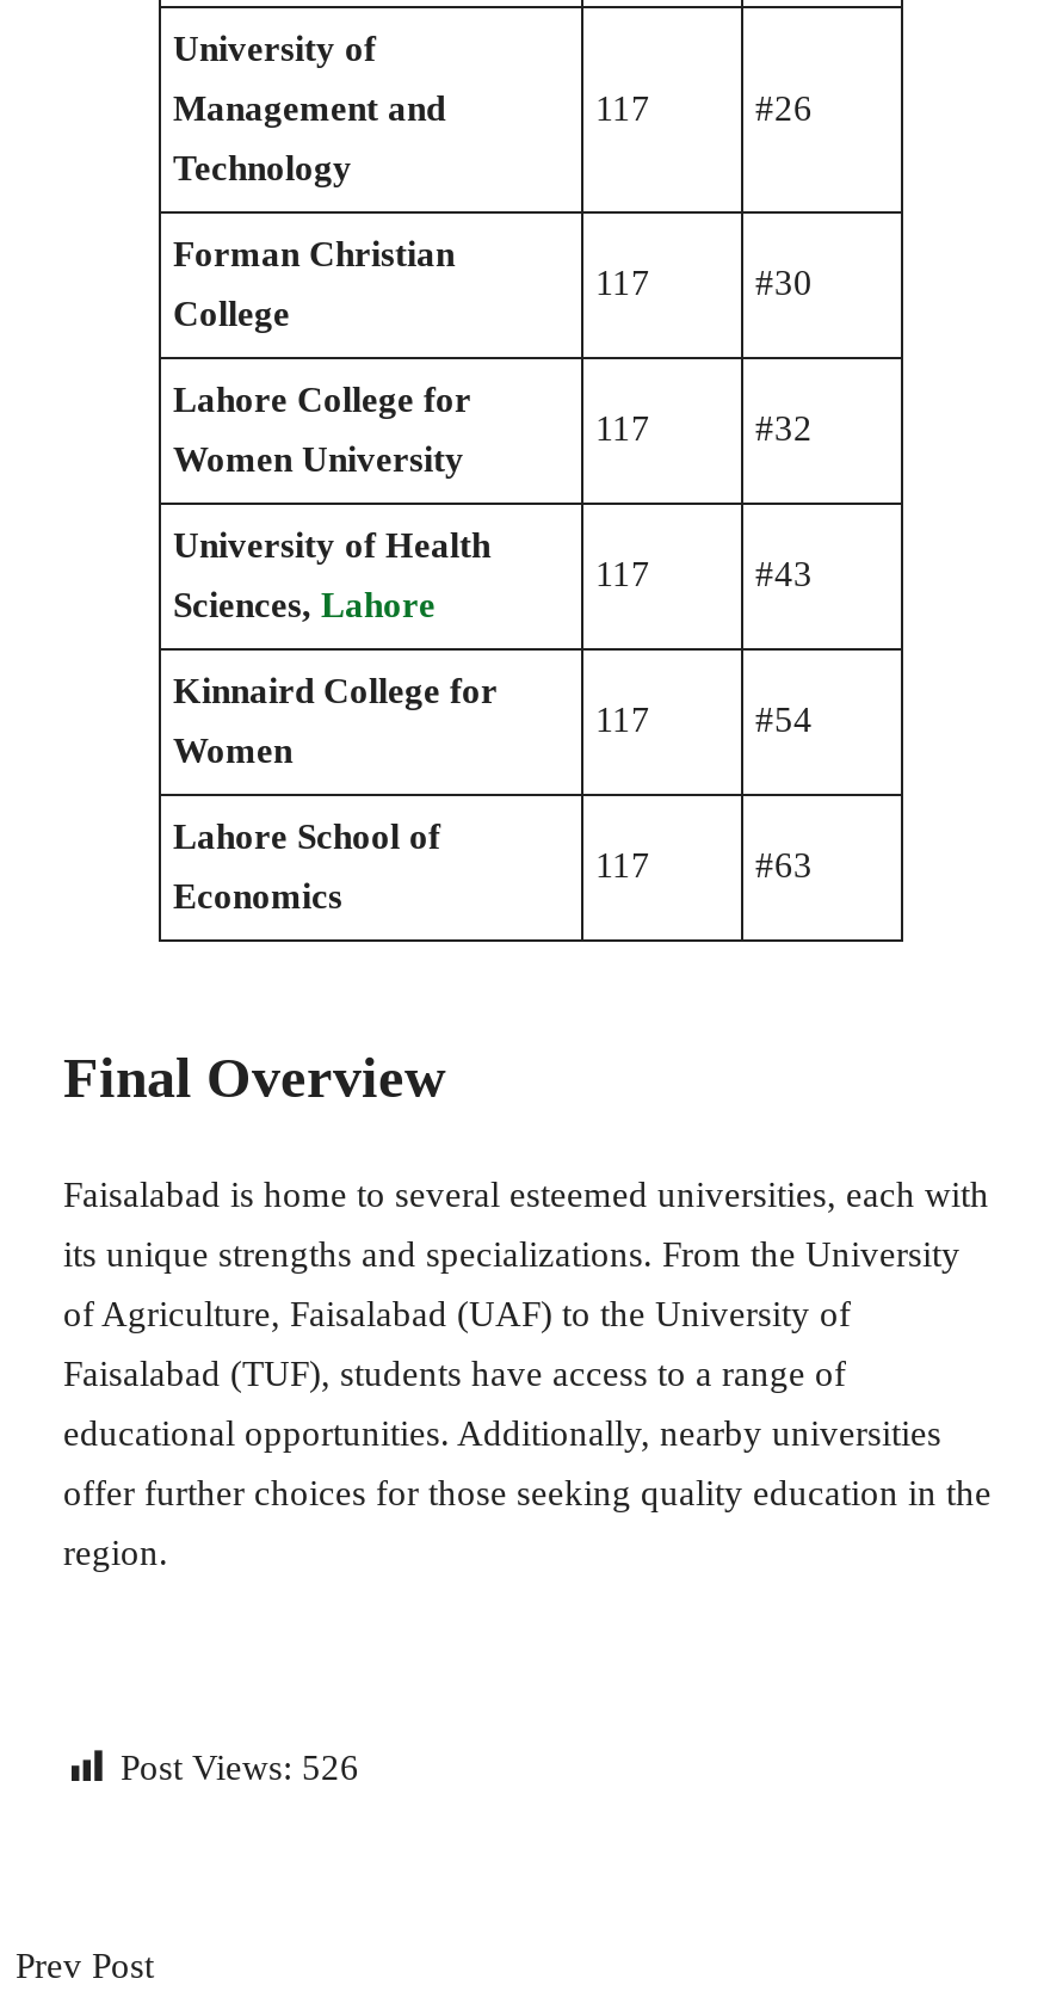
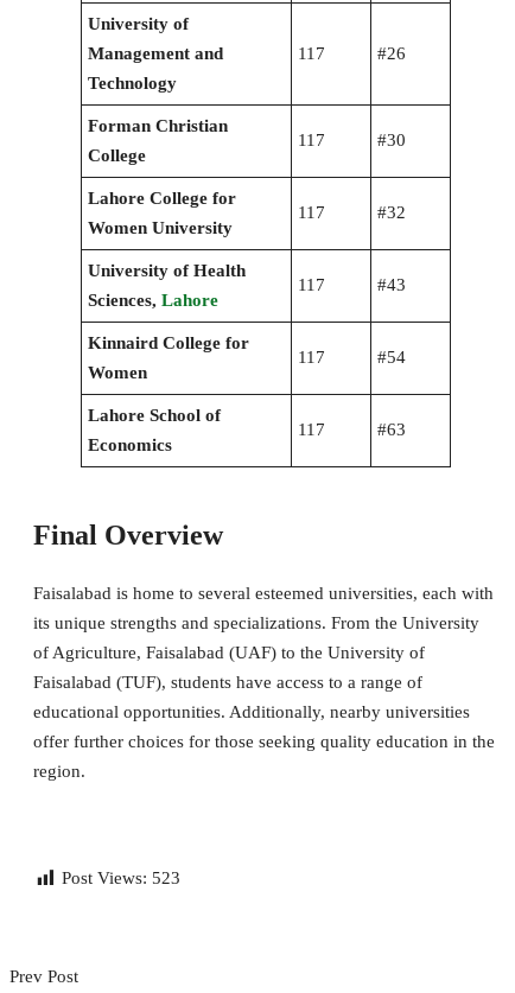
[121,1748,359,1786] Post Views: 526 -> [62,868,180,887] Post Views: 523

